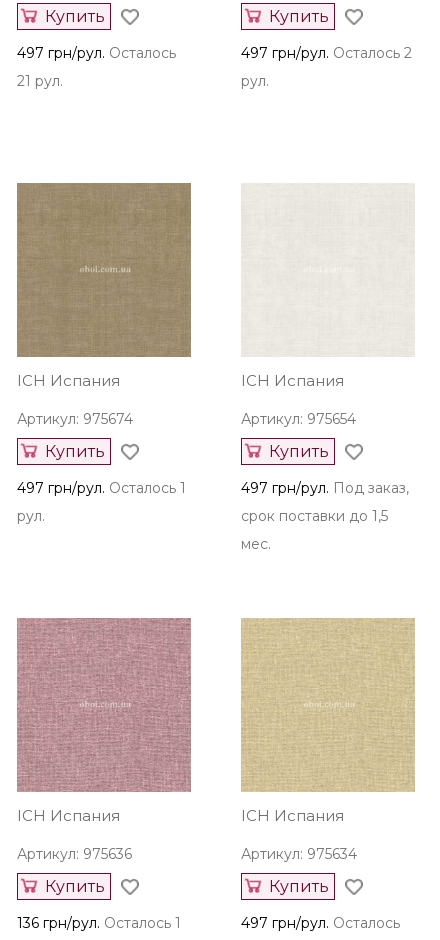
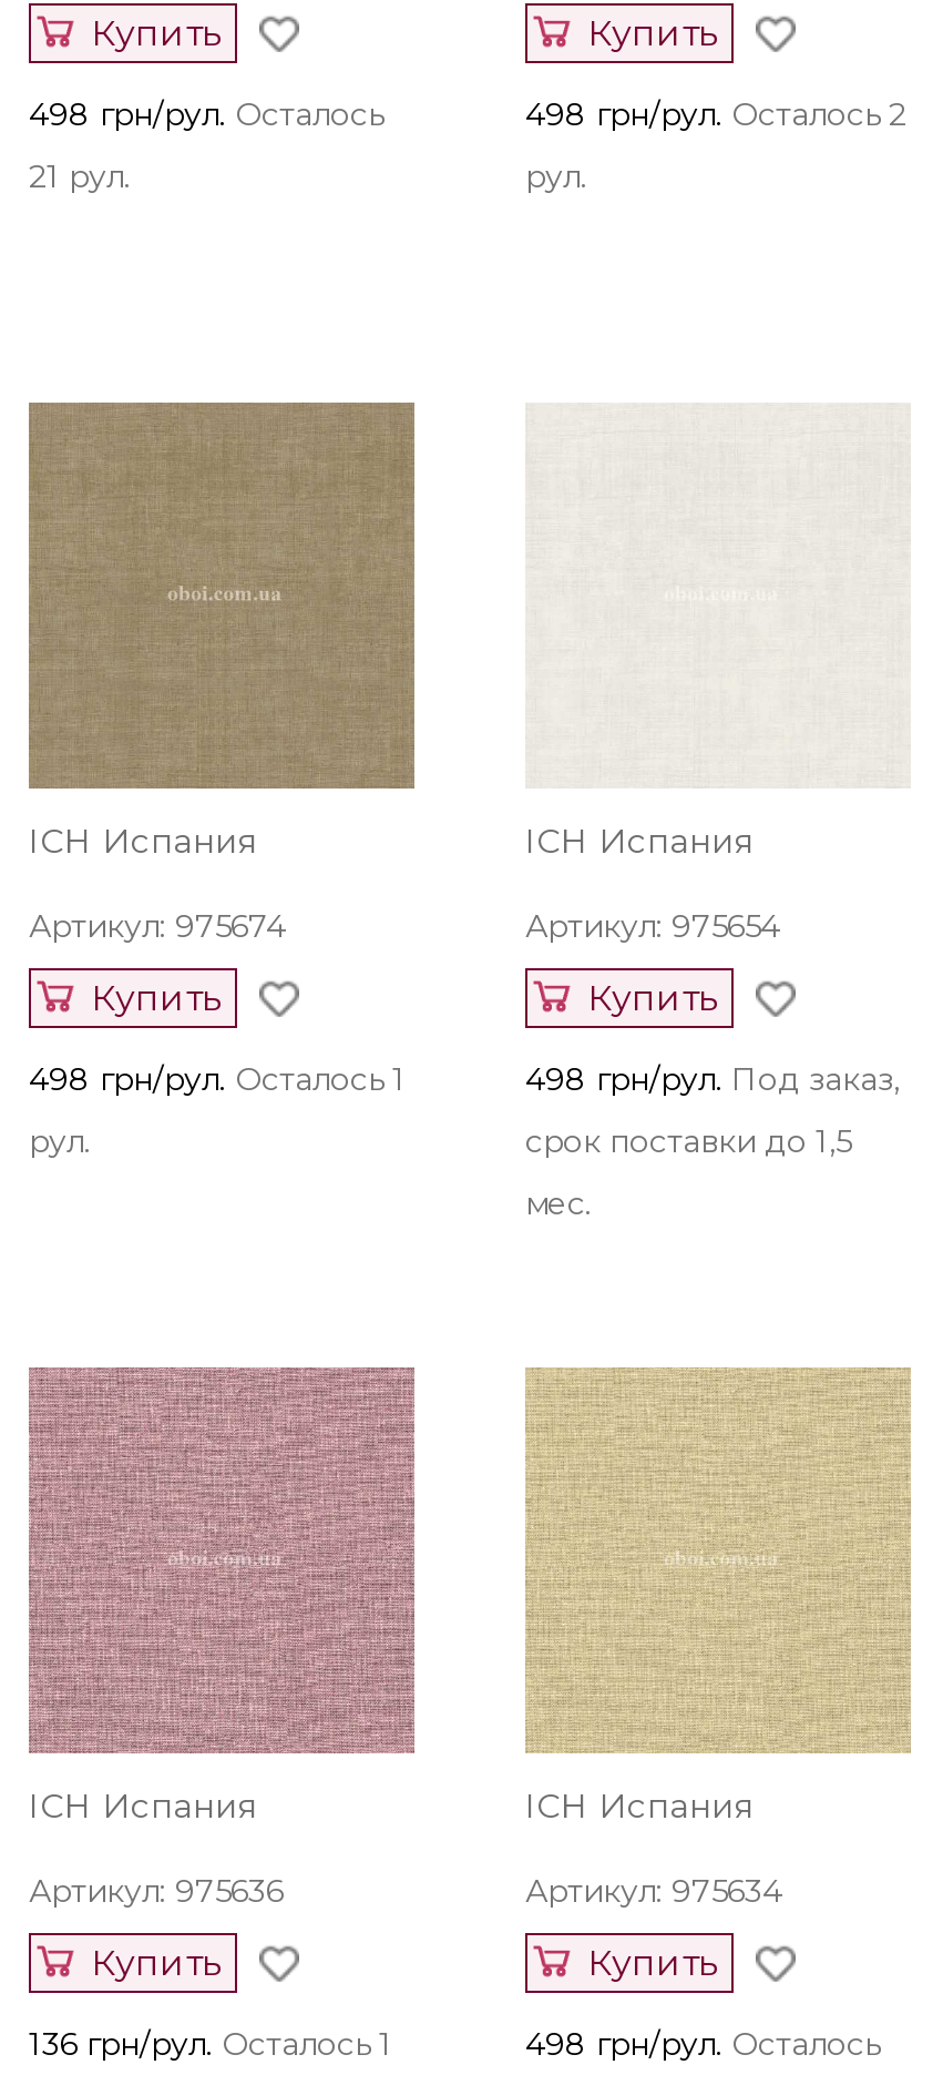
[17,44,176,62] 497 грн/рул. Осталось -> [29,95,383,135] 498 грн/рул. Осталось
[241,44,412,62] 497 грн/рул. Осталось 2 -> [525,95,906,135] 498 грн/рул. Осталось 2
[17,479,186,497] 497 грн/рул. Осталось 1 -> [29,1060,406,1100] 498 грн/рул. Осталось 1
[241,479,409,497] 497 грн/рул. Под заказ, -> [525,1060,900,1100] 498 грн/рул. Под заказ,
[241,914,400,932] 497 грн/рул. Осталось -> [525,2025,880,2065] 498 грн/рул. Осталось

